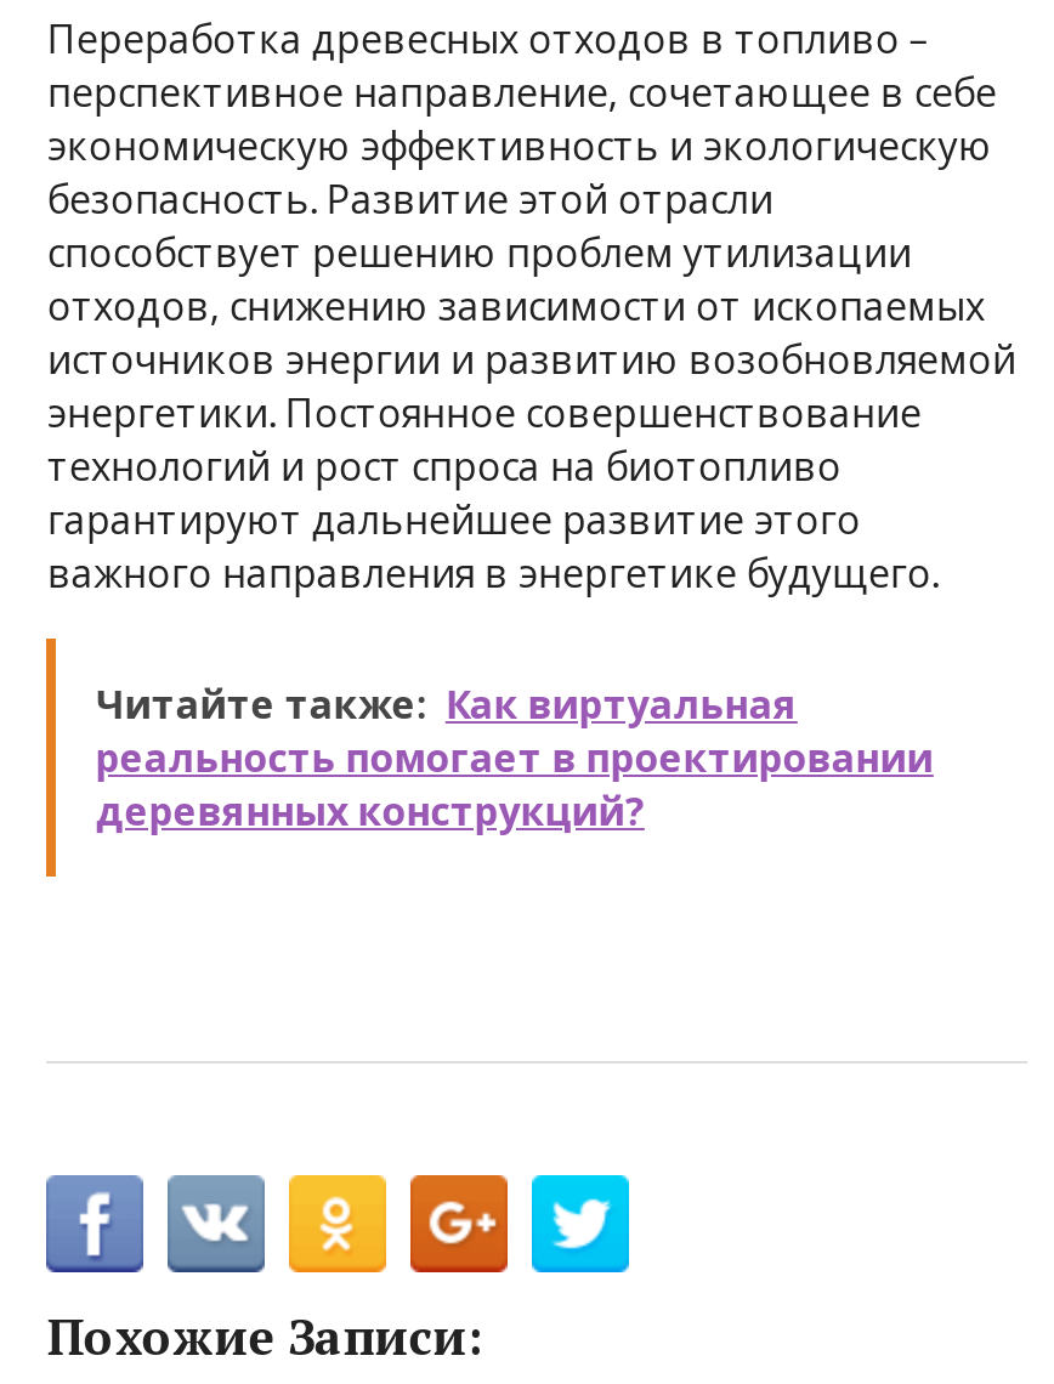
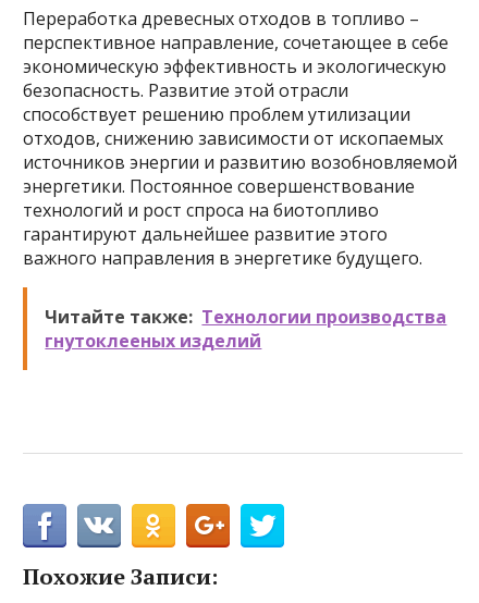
[96,679,934,839] Читайте также: Как виртуальная | реальность помогает в проектировании | деревянных конструкций? -> [45,304,447,352] Читайте также: Технологии производства | гнутоклееных изделий

